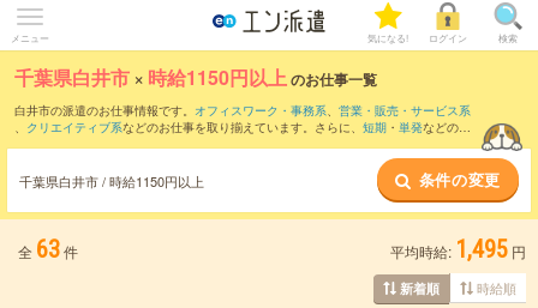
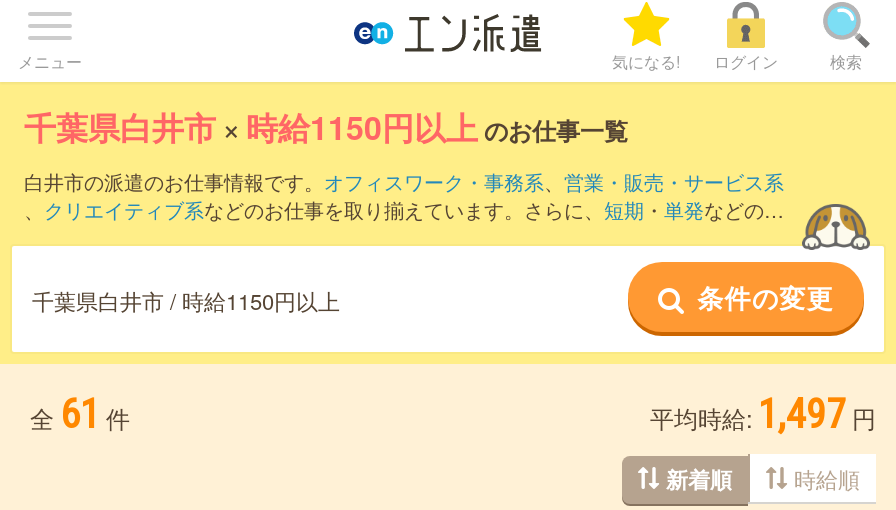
[18,235,78,264] 全 63 件 -> [30,390,130,438] 全 61 件
[390,235,526,264] 平均時給: 1,495 円 -> [650,390,876,438] 平均時給: 1,497 円

